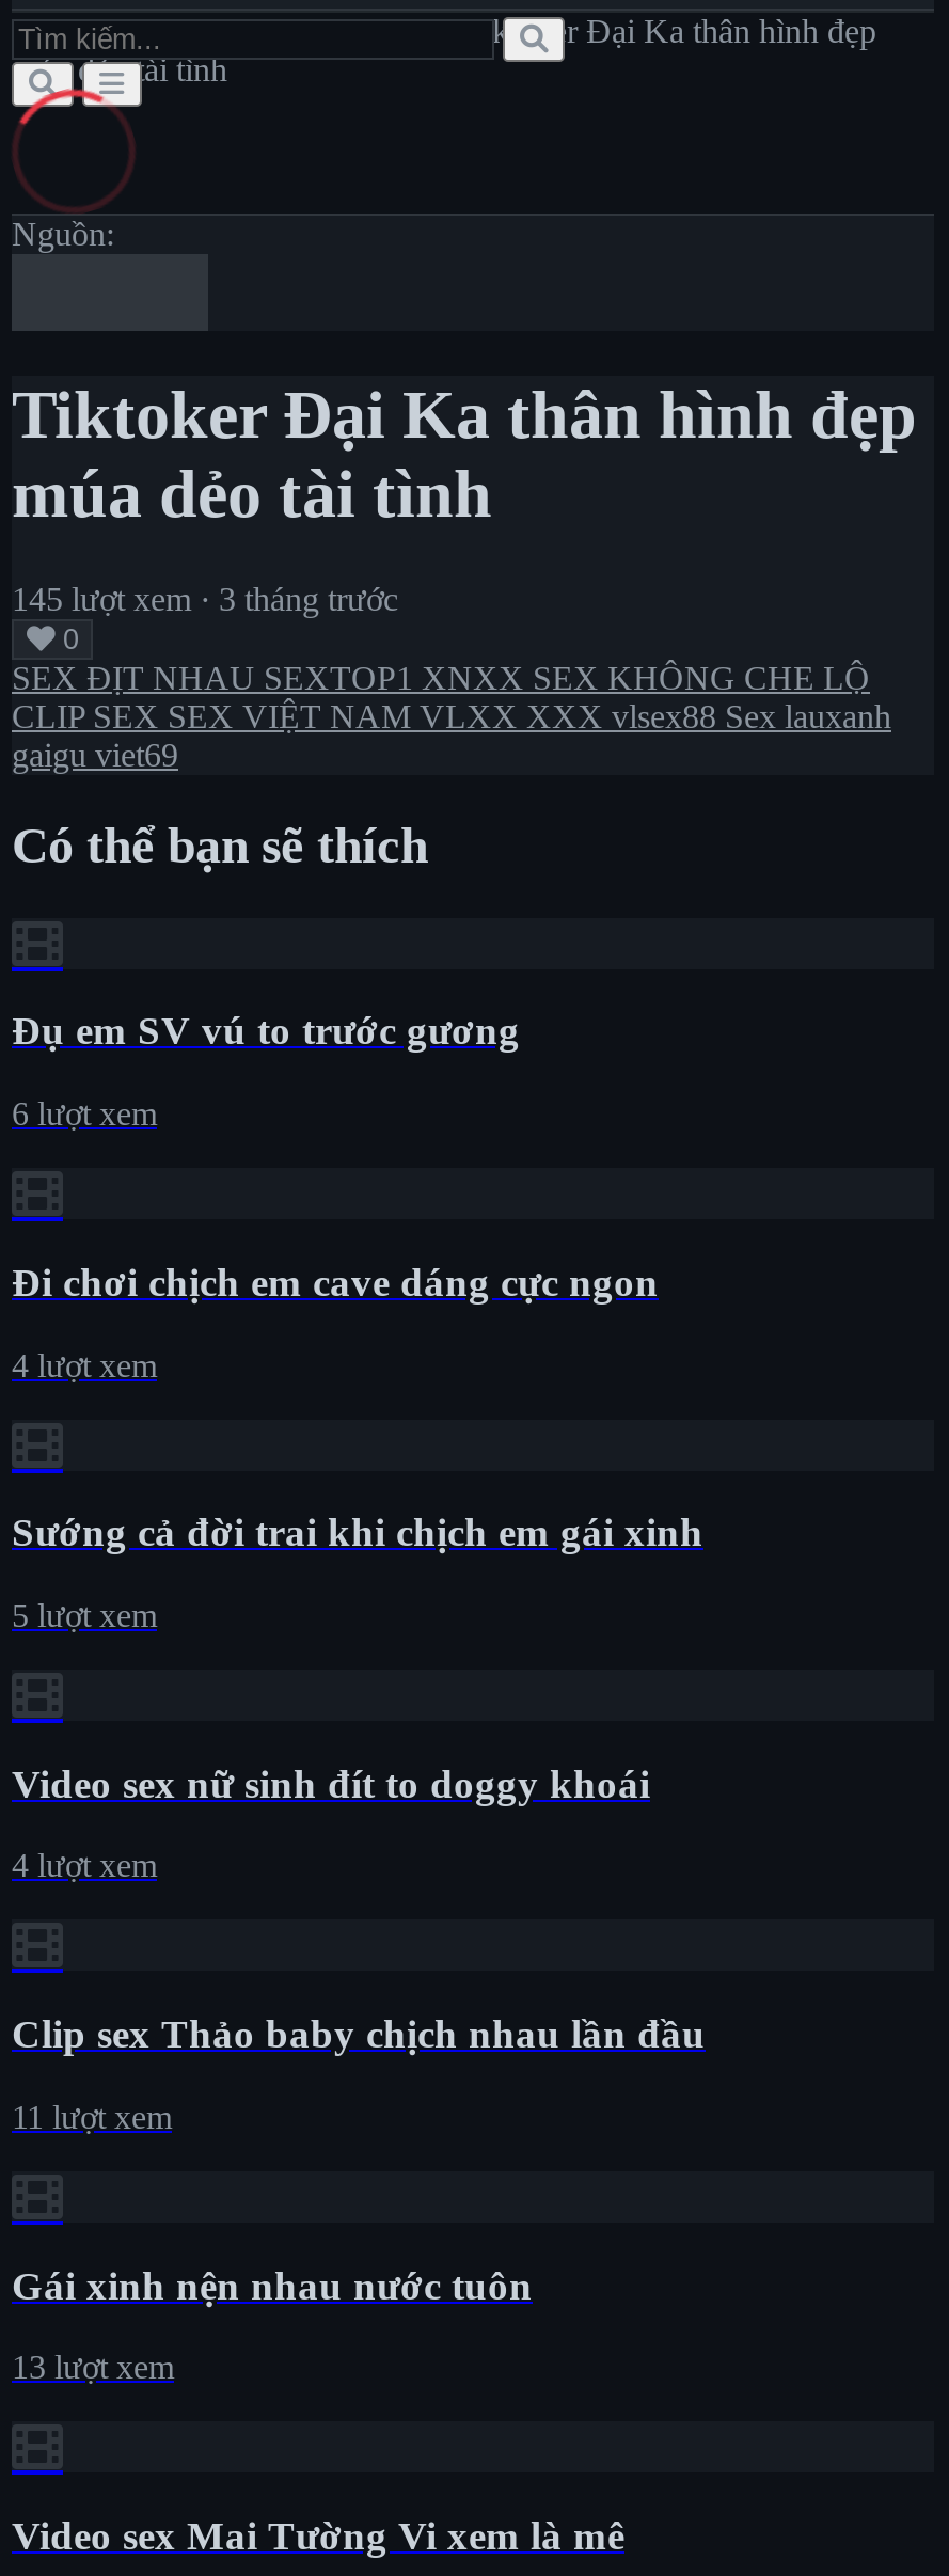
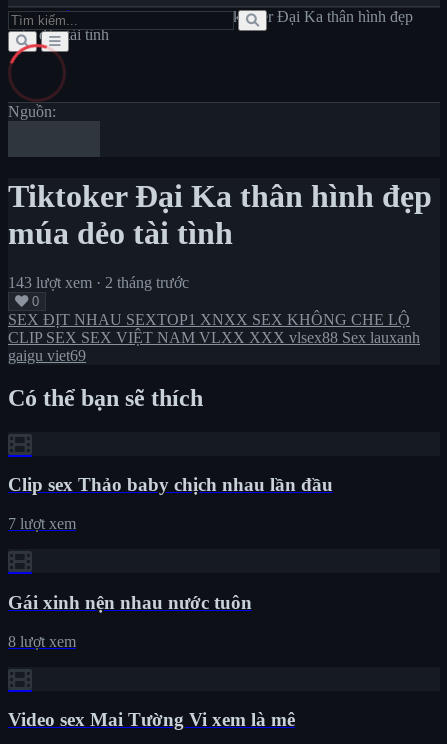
[12,581,398,617] 145 lượt xem · 3 tháng trước -> [8,274,189,291] 143 lượt xem · 2 tháng trước
[12,1009,520,1132] Đụ em SV vú to trước gương | 6 lượt xem -> none
[12,1259,659,1383] Đi chơi chịch em cave dáng cực ngon | 4 lượt xem -> none
[12,1510,703,1633] Sướng cả đời trai khi chịch em gái xinh | 5 lượt xem -> none
[12,1761,650,1884] Video sex nữ sinh đít to doggy khoái | 4 lượt xem -> none
[12,2099,172,2135] 11 lượt xem -> [8,515,76,532] 7 lượt xem
[12,2349,174,2386] 13 lượt xem -> [8,633,76,650] 8 lượt xem

